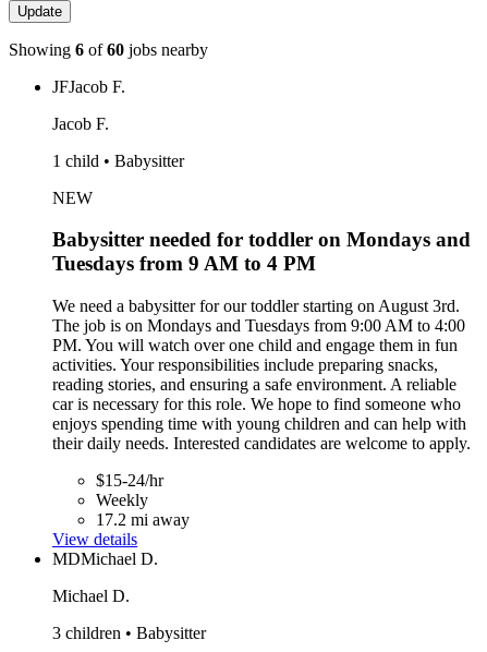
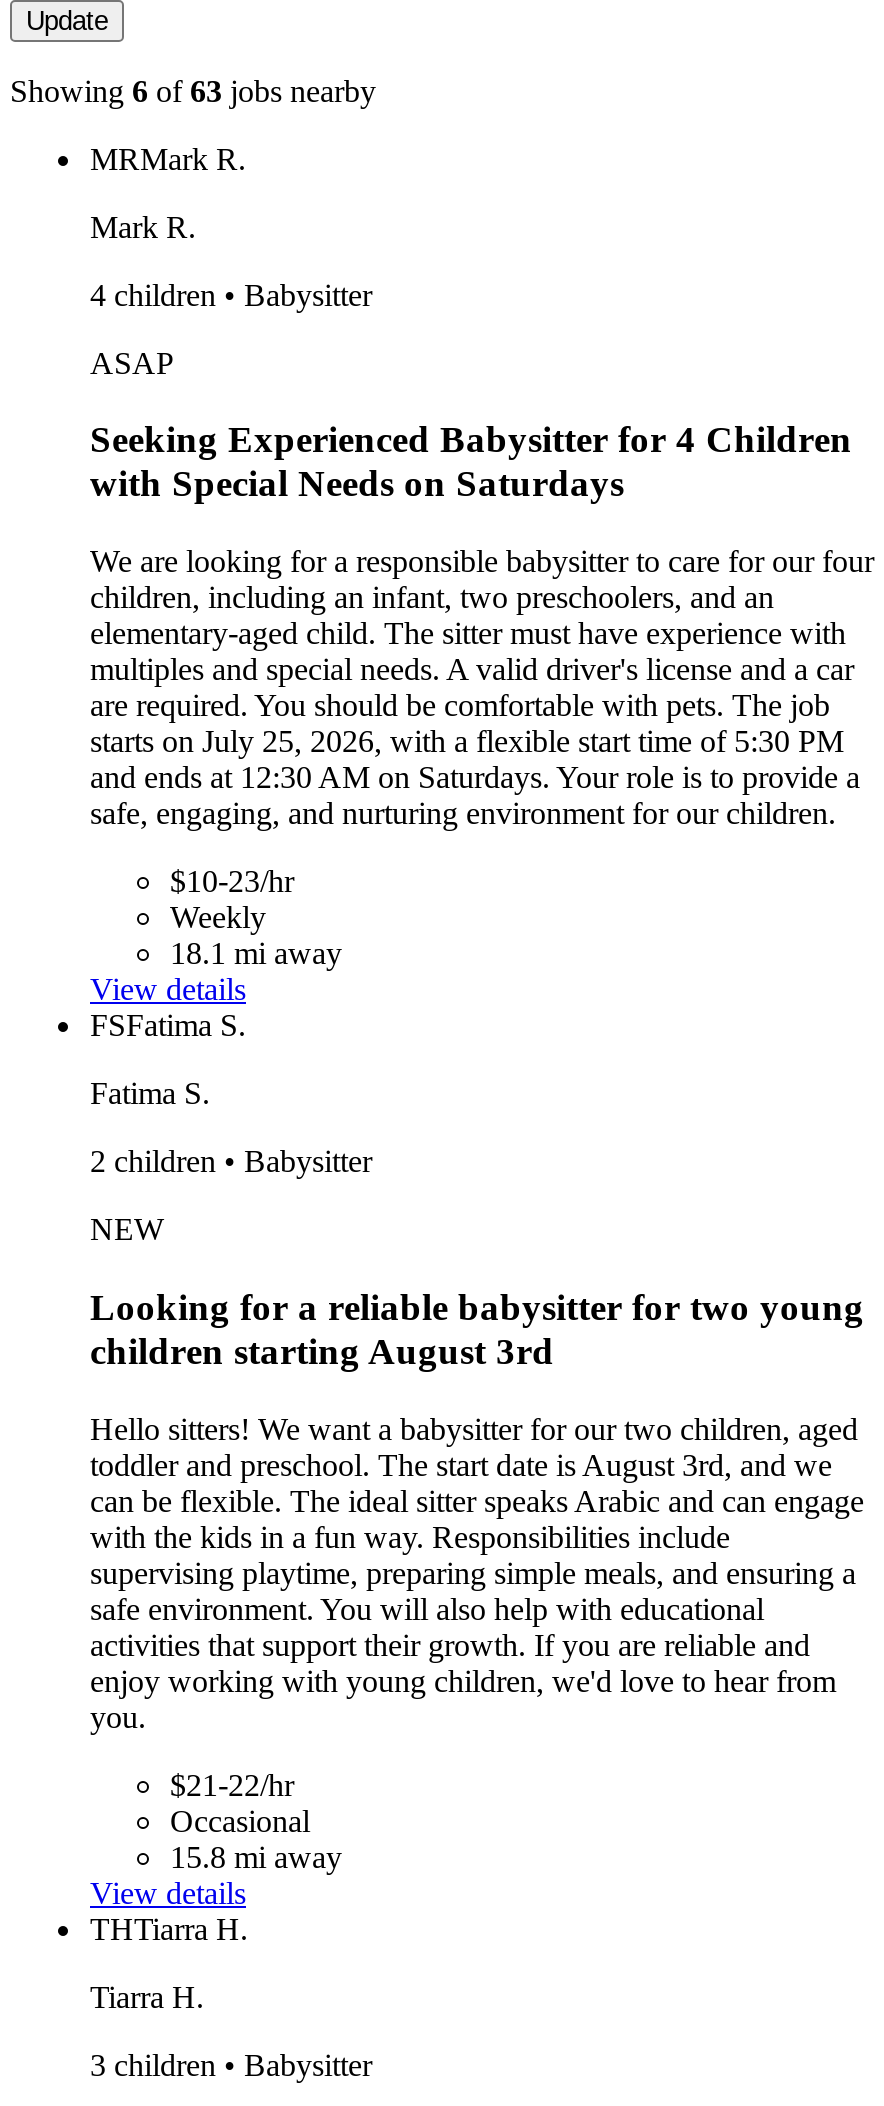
[9,40,208,170] Showing 6 of 60 jobs nearby | JFJacob F. | Jacob F. | 1 child • Babysitter -> [10,73,874,1178] Showing 6 of 63 jobs nearby | MRMark R. | Mark R. | 4 children • Babysitter | ASAP | Seeking Experienced Babysitter for 4 Children | with Special Needs on Saturdays | We are looking for a responsible babysitter to care for our four | children, including an infant, two preschoolers, and an | elementary-aged child. The sitter must have experience with | multiples and special needs. A valid driver's license and a car | are required. You should be comfortable with pets. The job | starts on July 25, 2026, with a flexible start time of 5:30 PM | and ends at 12:30 AM on Saturdays. Your role is to provide a | safe, engaging, and nurturing environment for our children. | $10-23/hr | Weekly | 18.1 mi away | View details | FSFatima S. | Fatima S. | 2 children • Babysitter
[52,228,471,275] Babysitter needed for toddler on Mondays and | Tuesdays from 9 AM to 4 PM -> [90,1286,864,1372] Looking for a reliable babysitter for two young | children starting August 3rd
[52,297,471,453] We need a babysitter for our toddler starting on August 3rd. | The job is on Mondays and Tuesdays from 9:00 AM to 4:00 | PM. You will watch over one child and engage them in fun | activities. Your responsibilities include preparing snacks, | reading stories, and ensuring a safe environment. A reliable | car is necessary for this role. We hope to find someone who | enjoys spending time with young children and can help with | their daily needs. Interested candidates are welcome to apply. -> [90,1411,864,1733] Hello sitters! We want a babysitter for our two children, aged | toddler and preschool. The start date is August 3rd, and we | can be flexible. The ideal sitter speaks Arabic and can engage | with the kids in a fun way. Responsibilities include | supervising playtime, preparing simple meals, and ensuring a | safe environment. You will also help with educational | activities that support their growth. If you are reliable and | enjoy working with young children, we'd love to hear from | you.
[96,471,190,529] $15-24/hr | Weekly | 17.2 mi away -> [170,1767,342,1873] $21-22/hr | Occasional | 15.8 mi away
[52,550,158,568] MDMichael D. -> [90,1911,248,1945] THTiarra H.
[52,587,130,605] Michael D. -> [90,1979,204,2013] Tiarra H.

